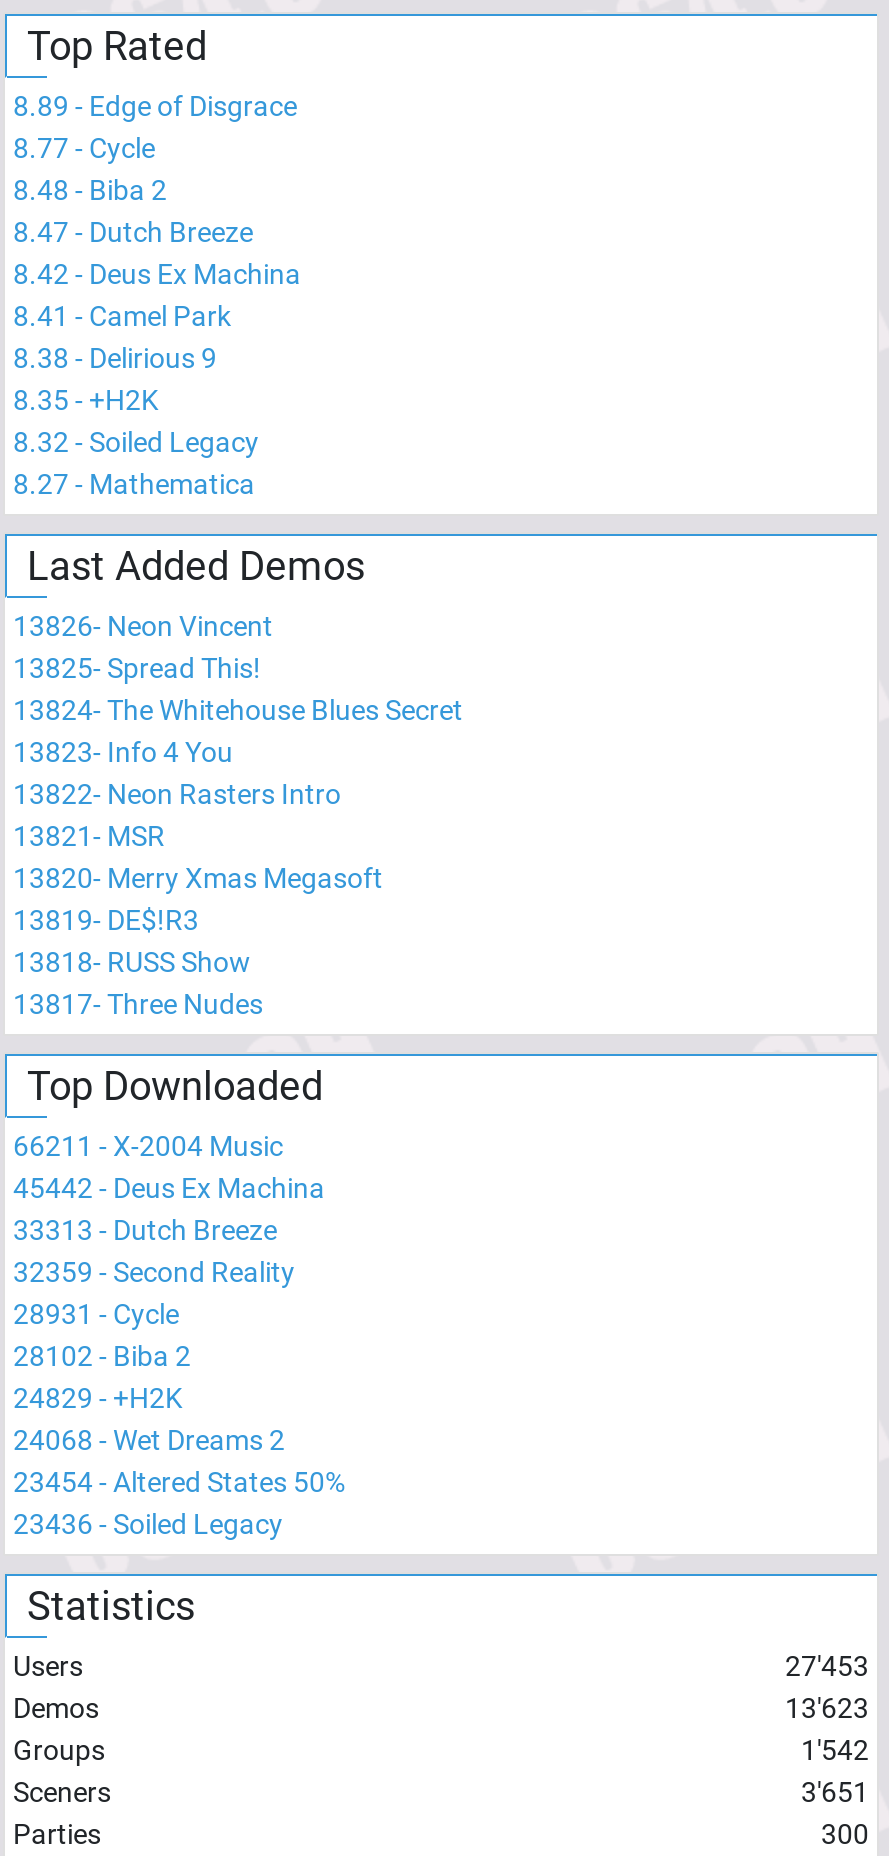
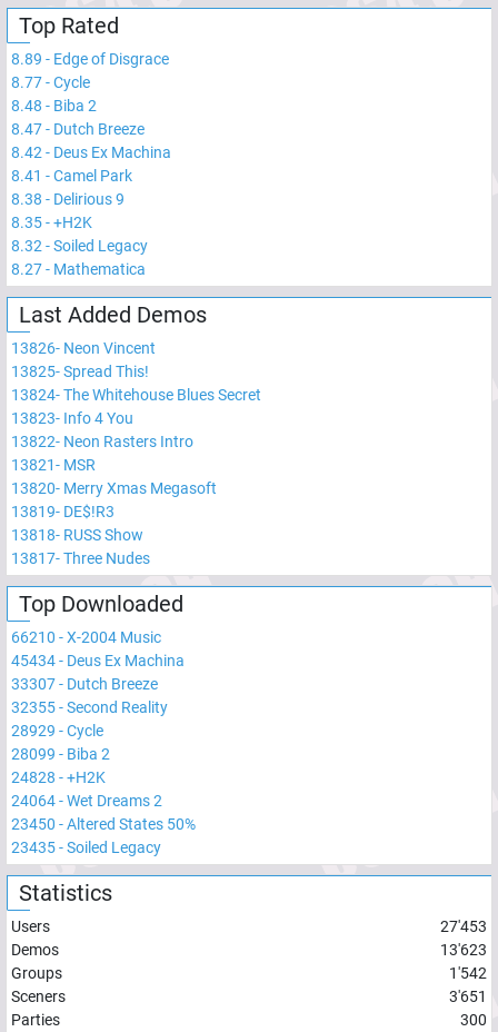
[13,1131,283,1163] 66211 - X-2004 Music -> [11,629,161,647] 66210 - X-2004 Music
[13,1173,325,1205] 45442 - Deus Ex Machina -> [11,652,185,670] 45434 - Deus Ex Machina
[13,1215,277,1247] 33313 - Dutch Breeze -> [11,675,158,693] 33307 - Dutch Breeze
[13,1257,295,1289] 32359 - Second Reality -> [11,699,168,717] 32355 - Second Reality
[13,1299,179,1331] 28931 - Cycle -> [11,722,103,740] 28929 - Cycle
[13,1341,191,1373] 28102 - Biba 2 -> [11,746,110,763] 28099 - Biba 2
[13,1383,183,1415] 24829 - +H2K -> [11,769,106,787] 24828 - +H2K
[13,1425,285,1457] 24068 - Wet Dreams 2 -> [11,792,162,810] 24064 - Wet Dreams 2
[13,1467,345,1499] 23454 - Altered States 50% -> [11,816,196,833] 23450 - Altered States 50%
[13,1509,283,1541] 23436 - Soiled Legacy -> [11,839,161,857] 23435 - Soiled Legacy

